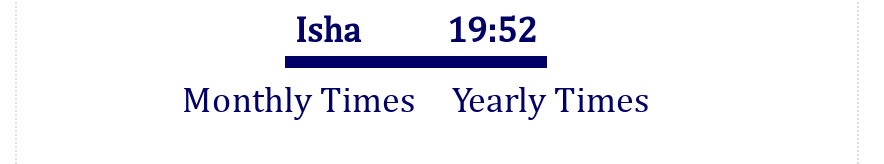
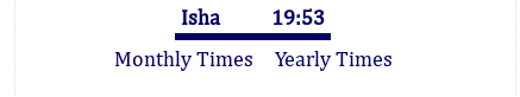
[447,8,537,50] 19:52 -> [271,5,325,30] 19:53

